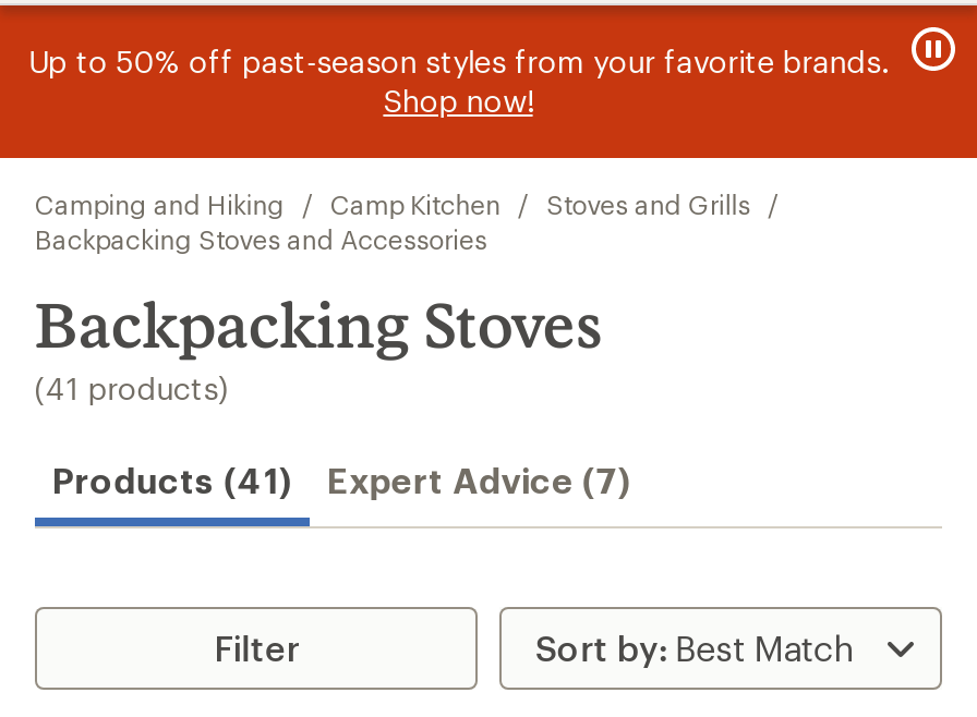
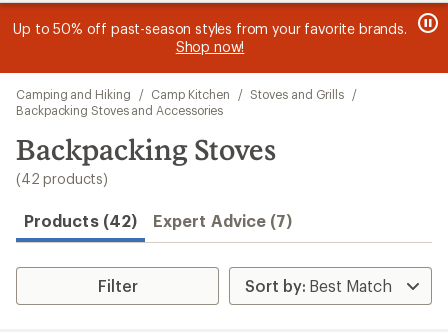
[35,369,229,406] (41 products) -> [16,170,108,187] (42 products)
[52,459,631,500] Products (41) Expert Advice (7) -> [24,211,292,230] Products (42) Expert Advice (7)

